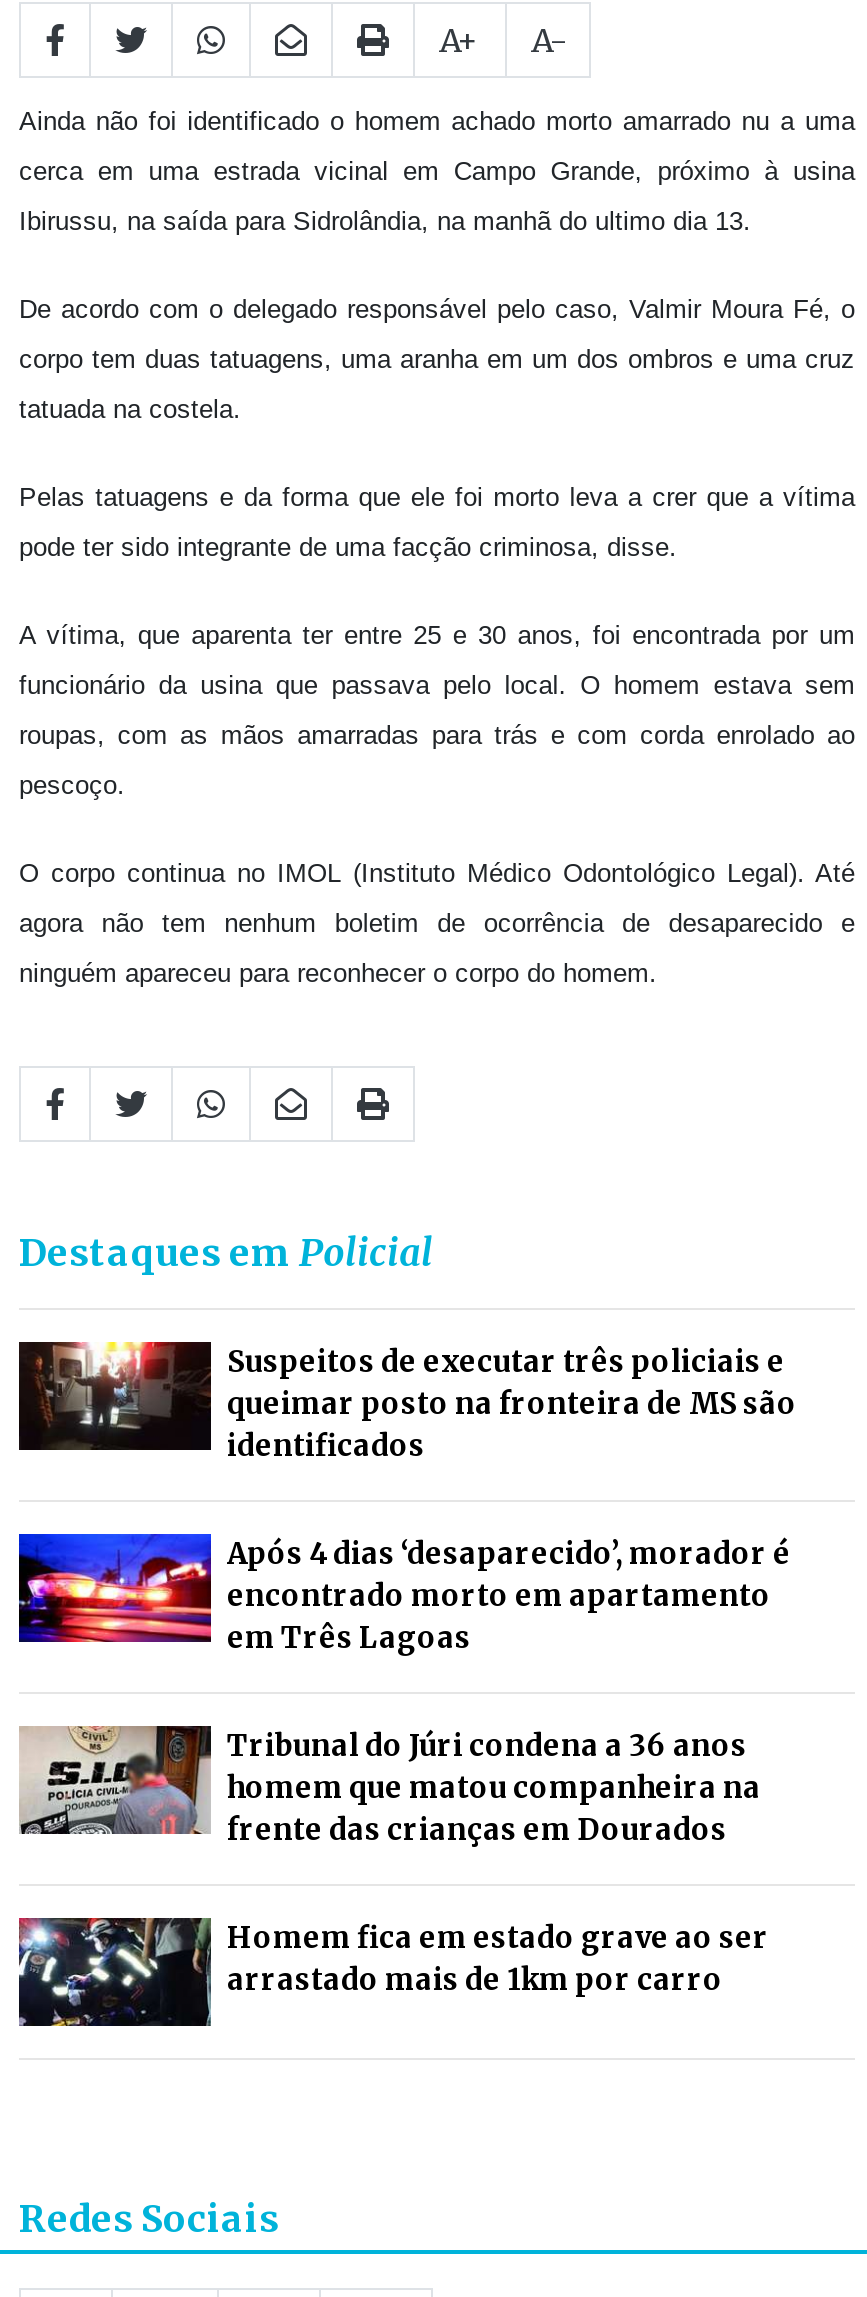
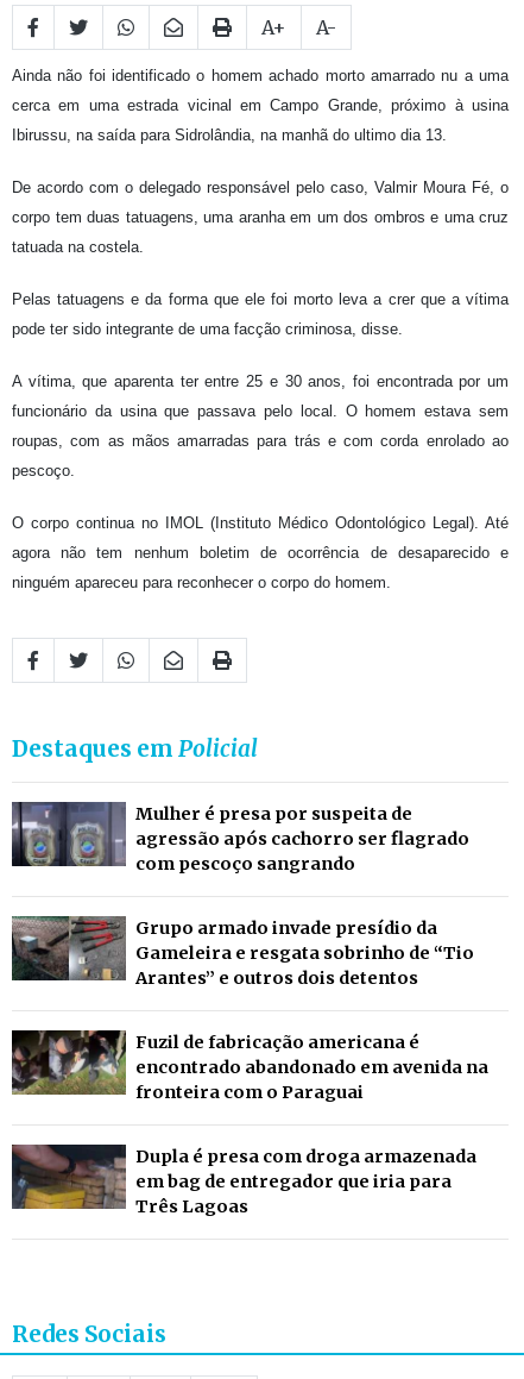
[17,1340,797,1464] [image] | Suspeitos de executar três policiais e | queimar posto na fronteira de MS são | identificados -> [11,801,469,875] [image] | Mulher é presa por suspeita de | agressão após cachorro ser flagrado | com pescoço sangrando
[17,1532,791,1656] [image] | Após 4 dias ‘desaparecido’, morador é | encontrado morto em apartamento | em Três Lagoas -> [11,915,474,989] [image] | Grupo armado invade presídio da | Gameleira e resgata sobrinho de “Tio | Arantes” e outros dois detentos
[19,1724,761,1848] [image] | Tribunal do Júri condena a 36 anos | homem que matou companheira na | frente das crianças em Dourados -> [11,1029,488,1103] [image] | Fuzil de fabricação americana é | encontrado abandonado em avenida na | fronteira com o Paraguai
[17,1916,769,2028] [image] | Homem fica em estado grave ao ser | arrastado mais de 1km por carro -> [11,1143,476,1217] [image] | Dupla é presa com droga armazenada | em bag de entregador que iria para | Três Lagoas

